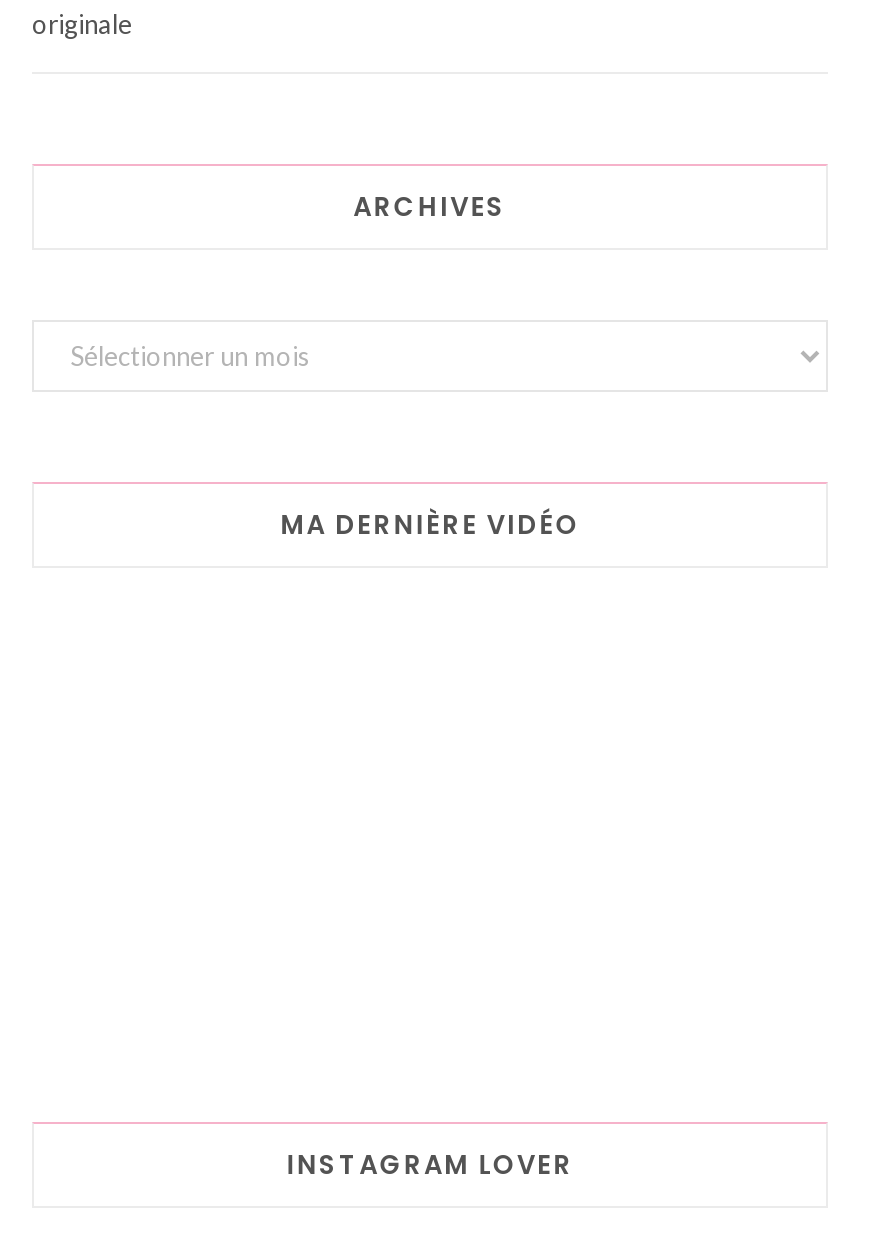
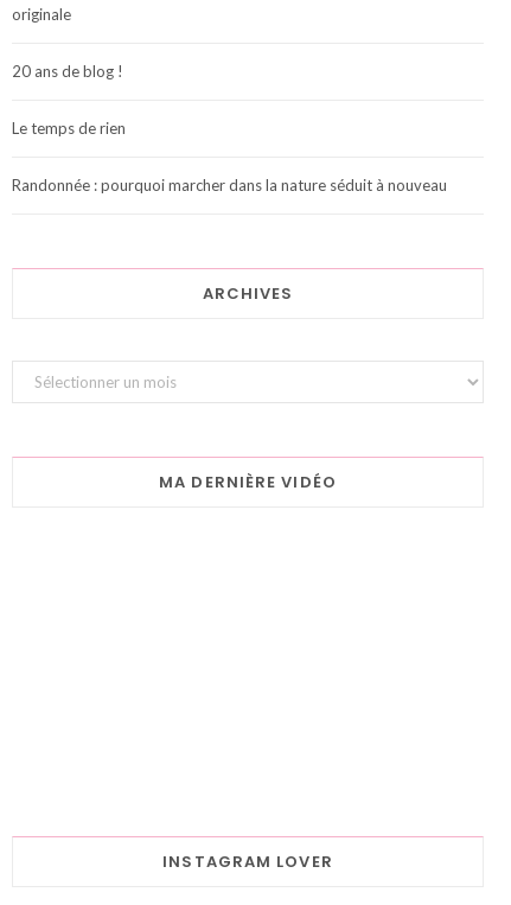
none -> [12,61,447,194] 20 ans de blog ! | Le temps de rien | Randonnée : pourquoi marcher dans la nature séduit à nouveau

